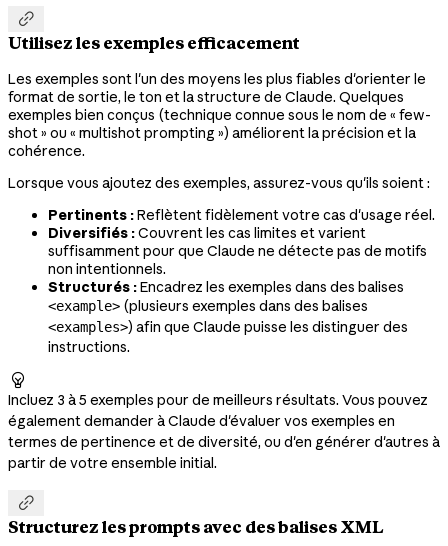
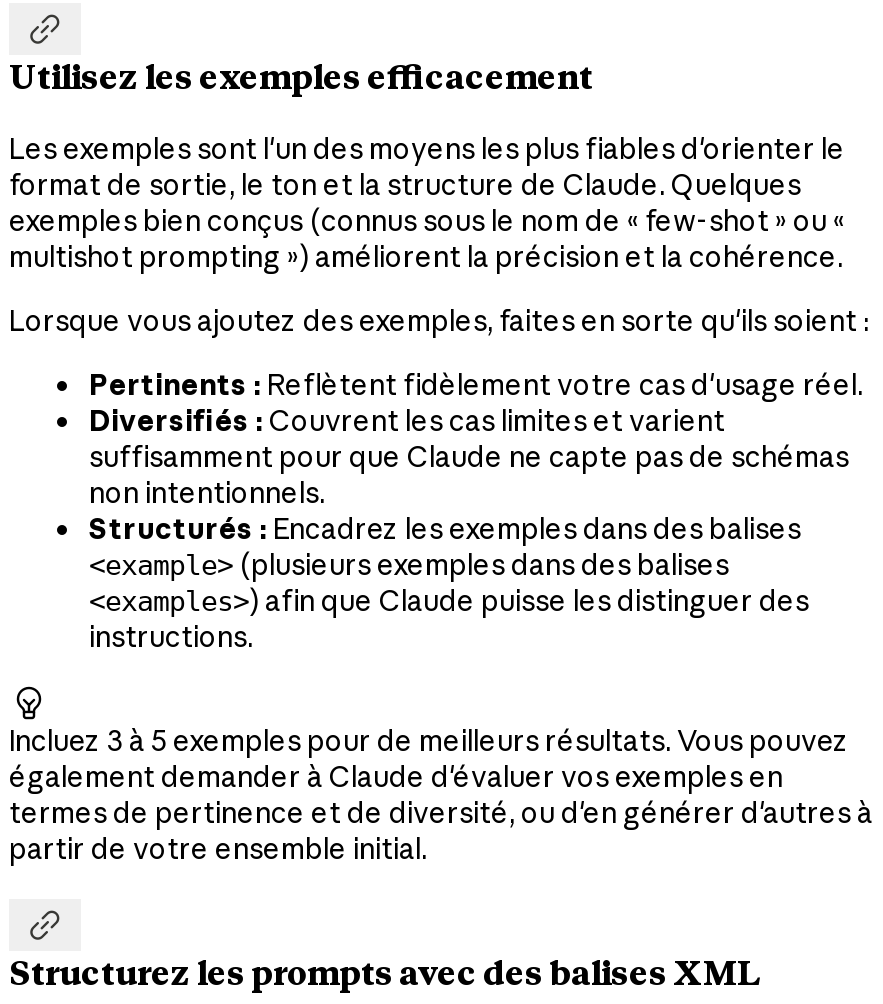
[8,106,431,160] exemples bien conçus (technique connue sous le nom de « few- | shot » ou « multishot prompting ») améliorent la précision et la | cohérence. -> [9,202,845,274] exemples bien conçus (connus sous le nom de « few-shot » ou « | multishot prompting ») améliorent la précision et la cohérence.
[8,174,430,192] Lorsque vous ajoutez des exemples, assurez-vous qu'ils soient : -> [9,302,869,338] Lorsque vous ajoutez des exemples, faites en sorte qu'ils soient :
[48,242,427,260] suffisamment pour que Claude ne détecte pas de motifs -> [89,438,849,474] suffisamment pour que Claude ne capte pas de schémas

